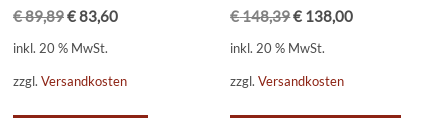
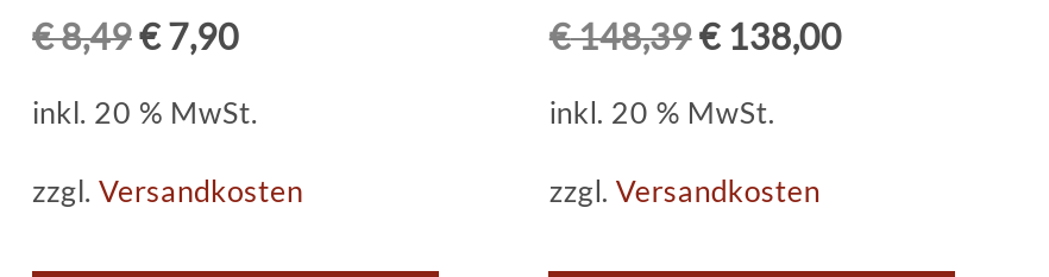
[13,7,118,25] €89,89 €83,60 -> [32,14,239,57] €8,49 €7,90

